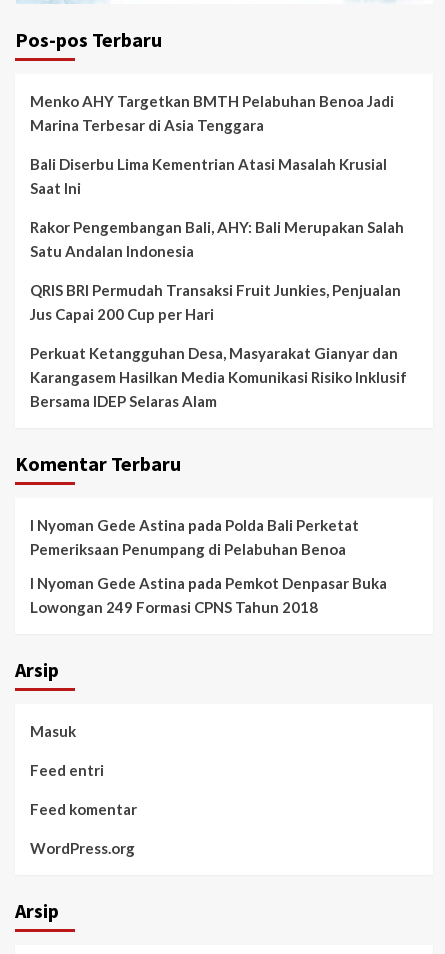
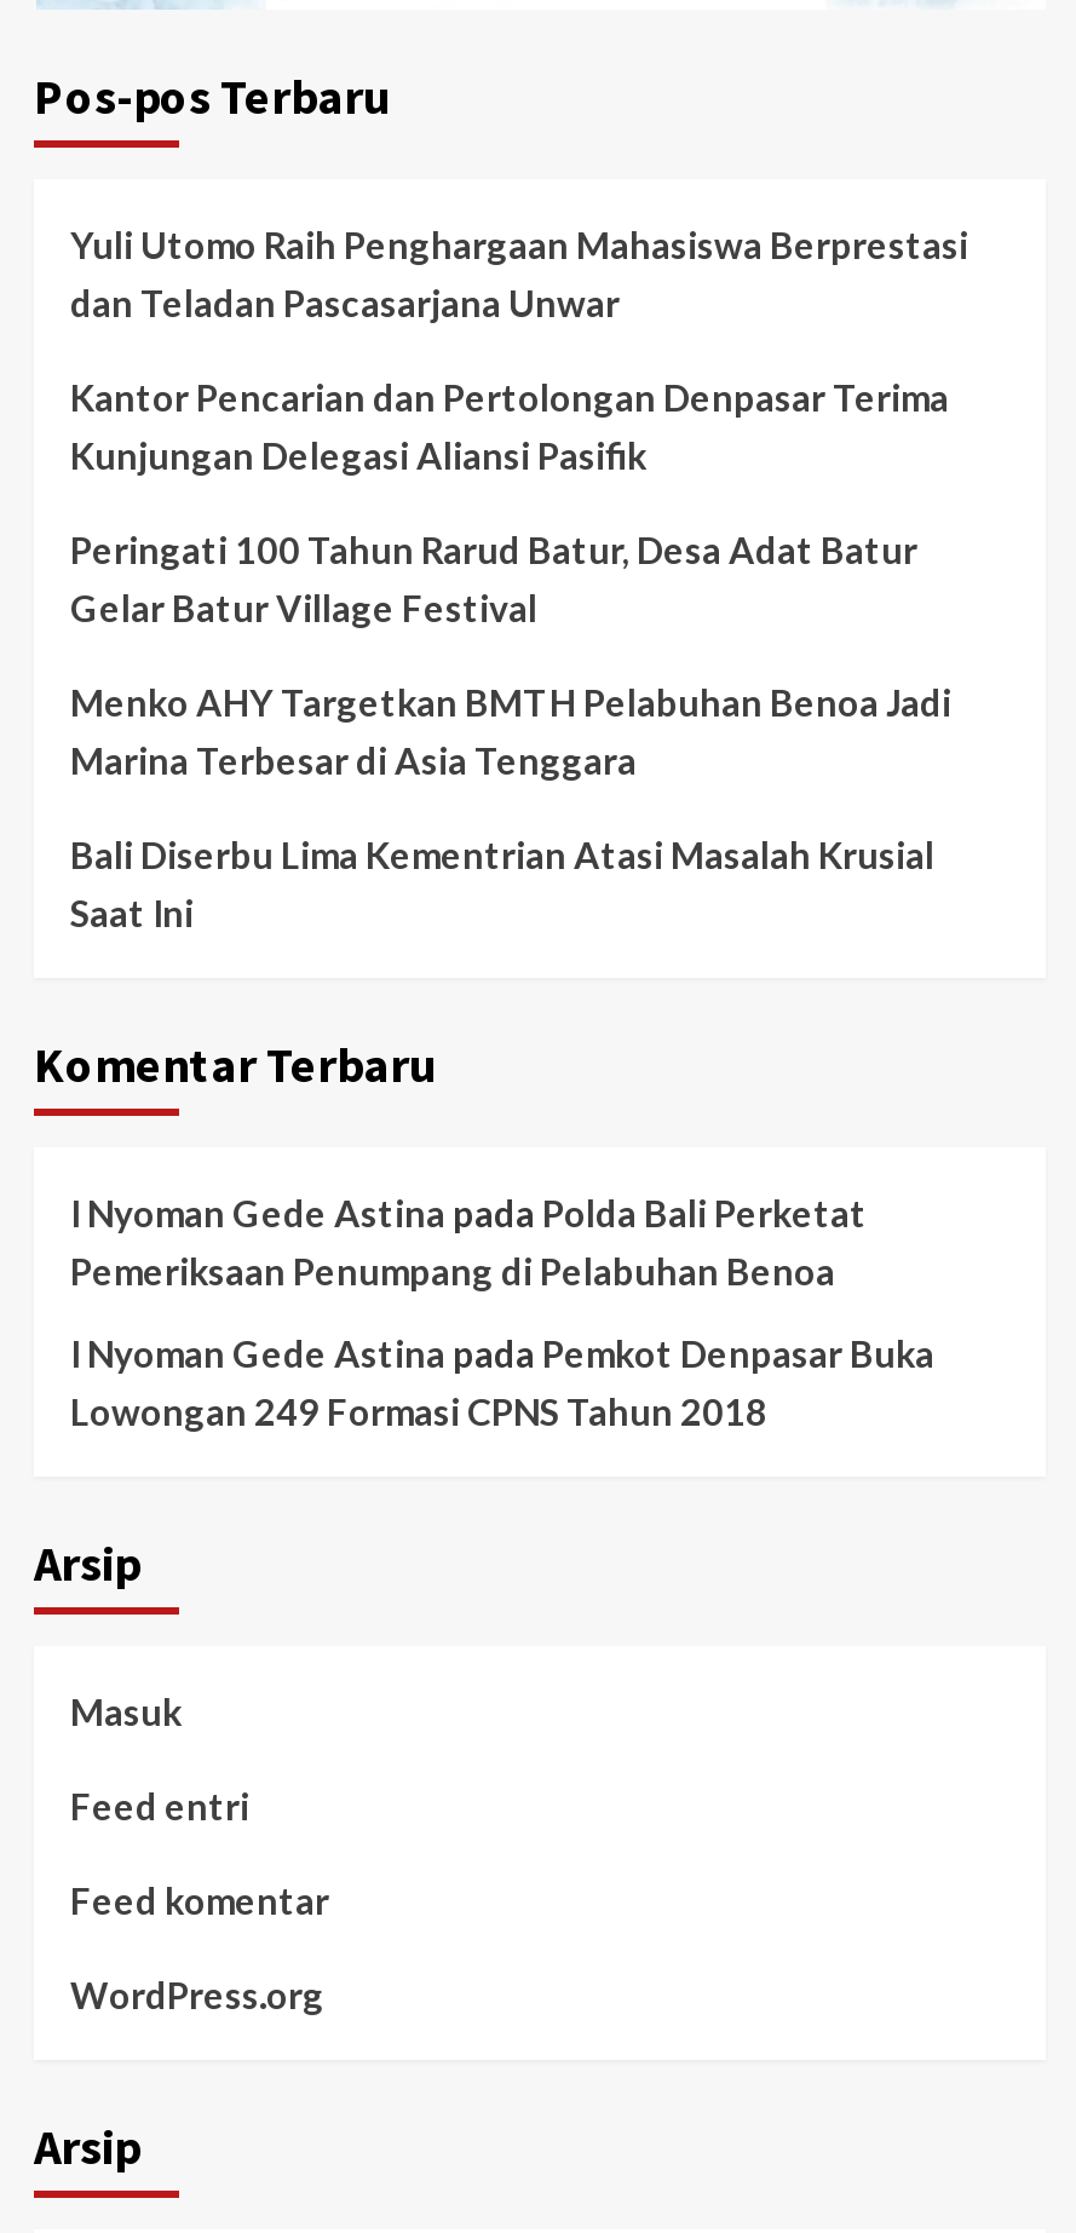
none -> [70,223,968,630] Yuli Utomo Raih Penghargaan Mahasiswa Berprestasi | dan Teladan Pascasarjana Unwar | Kantor Pencarian dan Pertolongan Denpasar Terima | Kunjungan Delegasi Aliansi Pasifik | Peringati 100 Tahun Rarud Batur, Desa Adat Batur | Gelar Batur Village Festival
moved [30,92,394,197] -> [70,681,951,935]: Menko AHY Targetkan BMTH Pelabuhan Benoa Jadi | Marina Terbesar di Asia Tenggara | Bali Diserbu Lima Kementrian Atasi Masalah Krusial | Saat Ini
[30,218,407,410] Rakor Pengembangan Bali, AHY: Bali Merupakan Salah | Satu Andalan Indonesia | QRIS BRI Permudah Transaksi Fruit Junkies, Penjualan | Jus Capai 200 Cup per Hari | Perkuat Ketangguhan Desa, Masyarakat Gianyar dan | Karangasem Hasilkan Media Komunikasi Risiko Inklusif | Bersama IDEP Selaras Alam -> none

